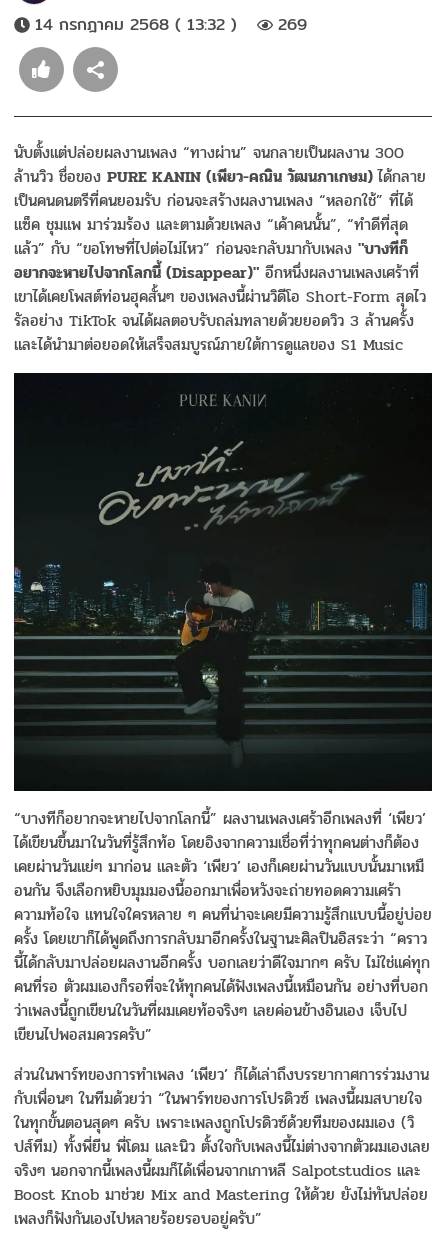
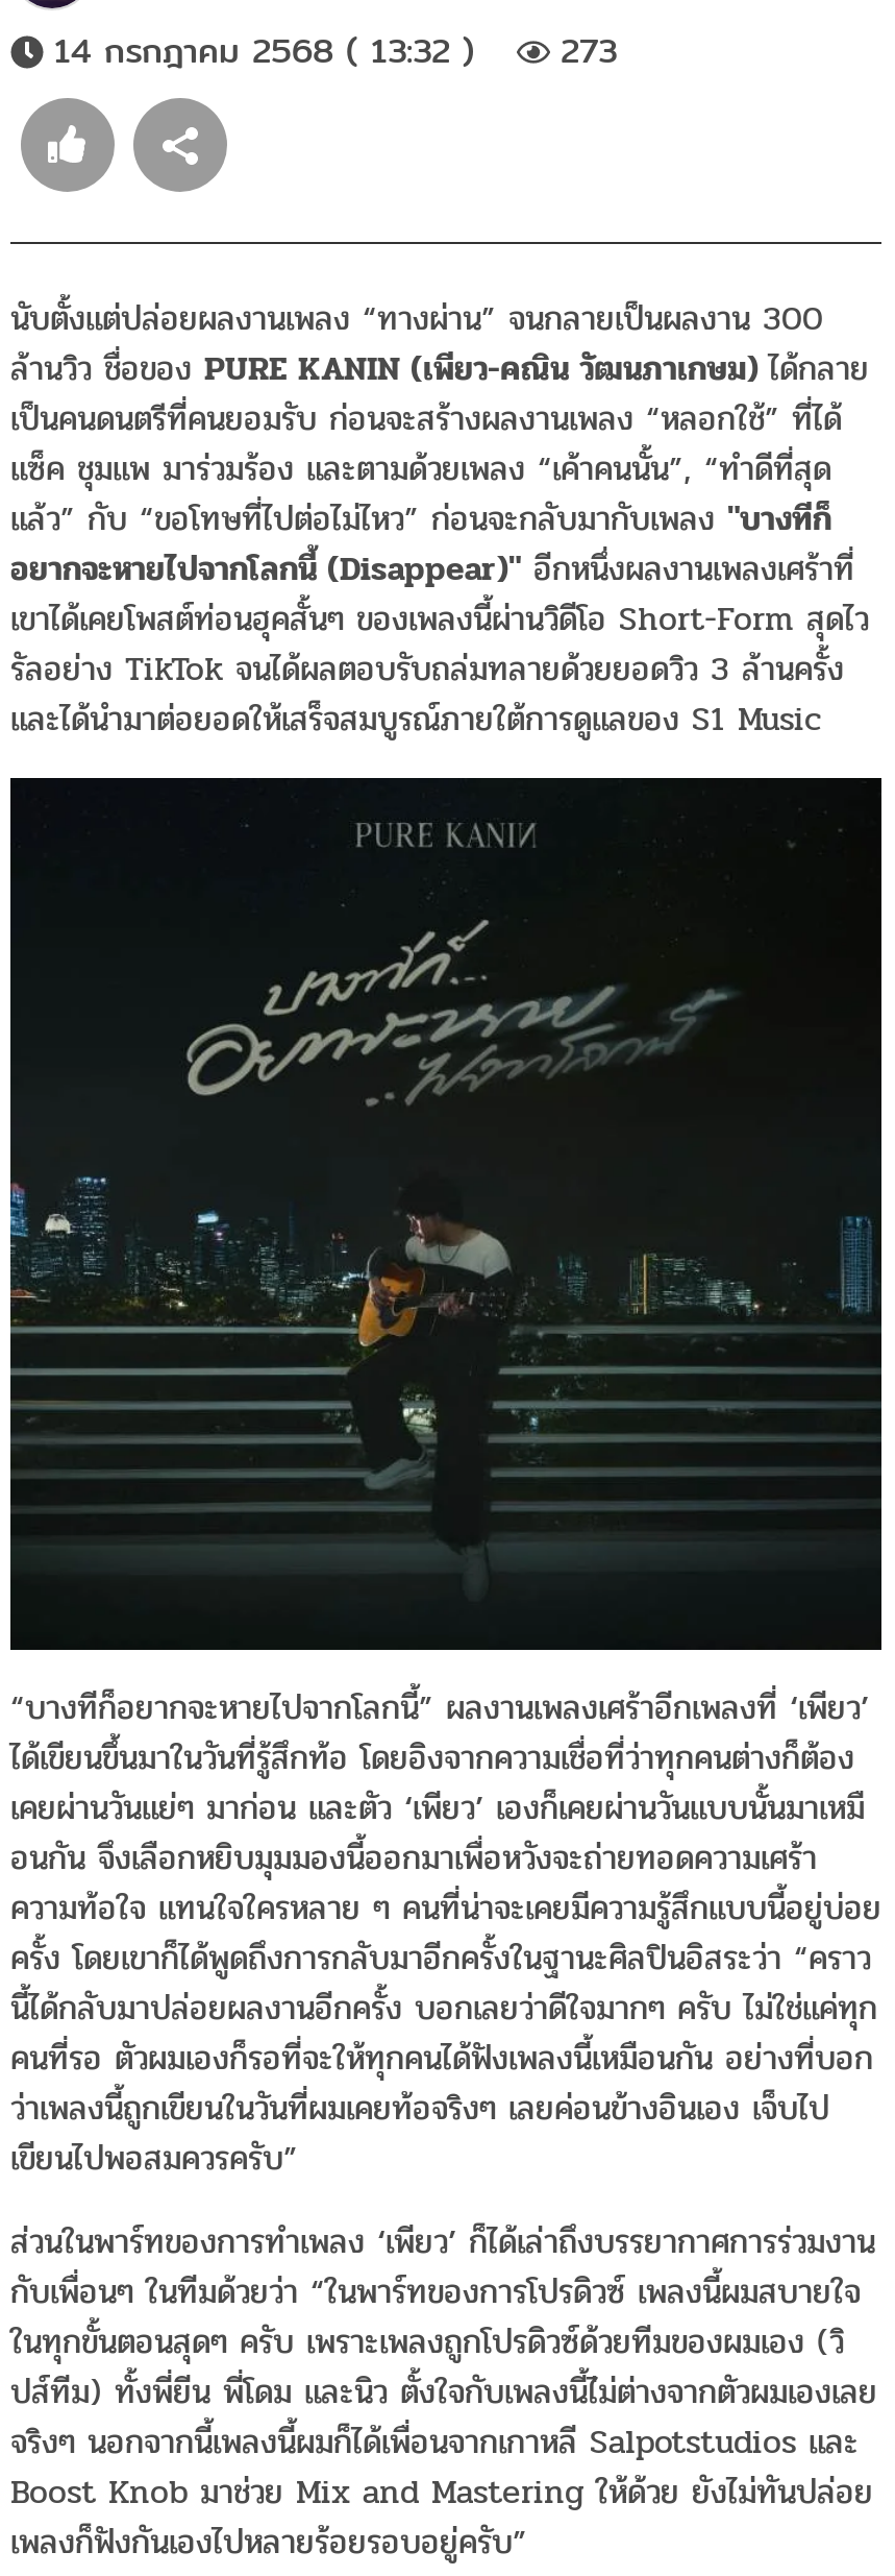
[35,12,307,37] 14 กรกฎาคม 2568 ( 13:32 ) 269 -> [54,25,617,77] 14 กรกฎาคม 2568 ( 13:32 ) 273

